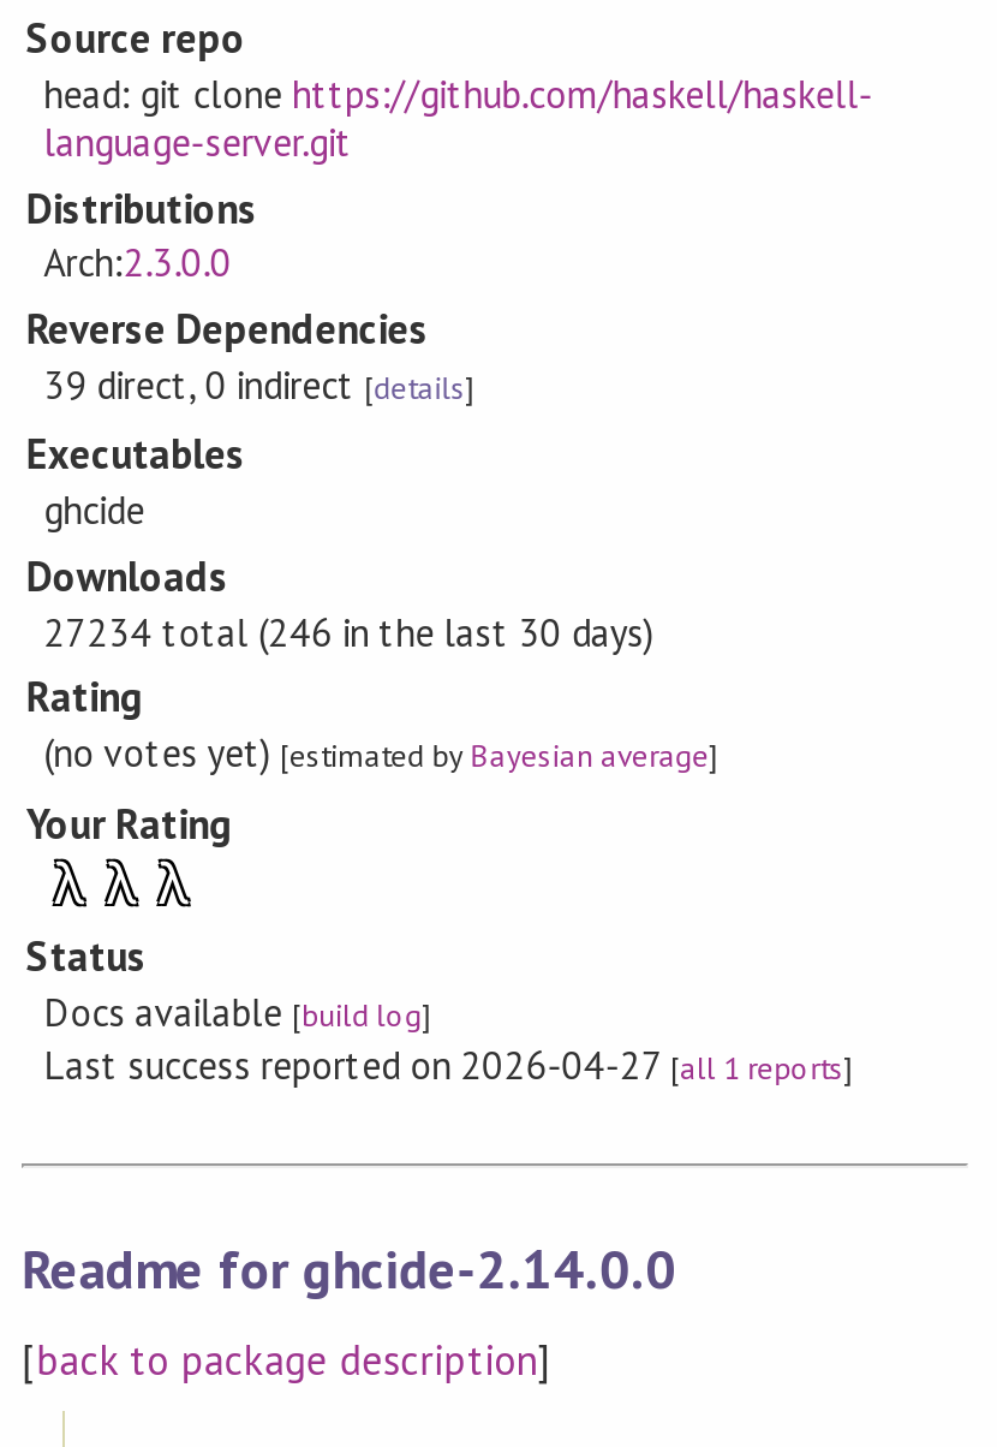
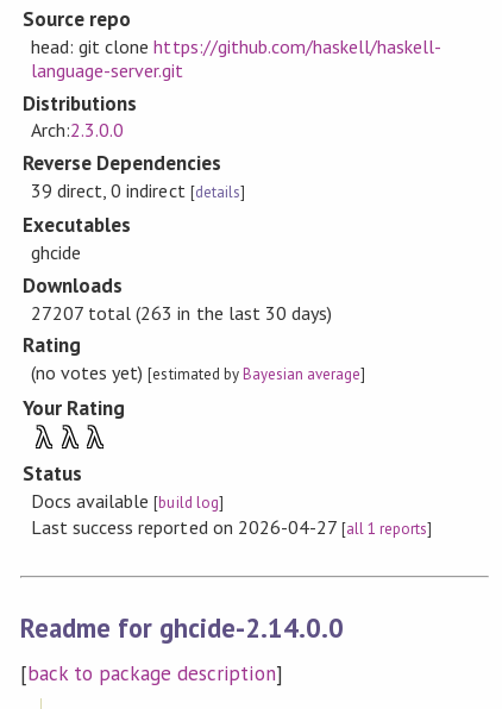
[43,607,653,655] 27234 total (246 in the last 30 days) -> [31,300,332,324] 27207 total (263 in the last 30 days)

